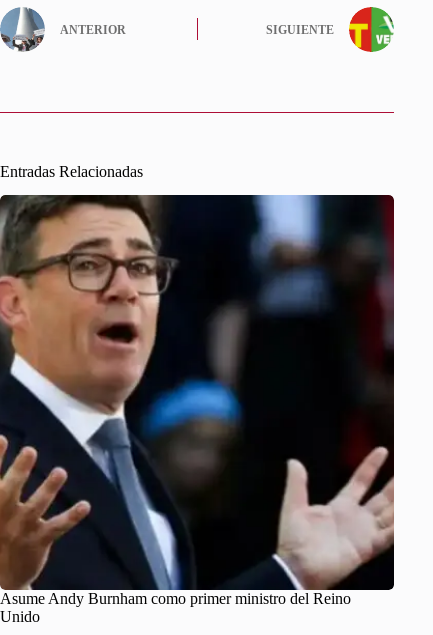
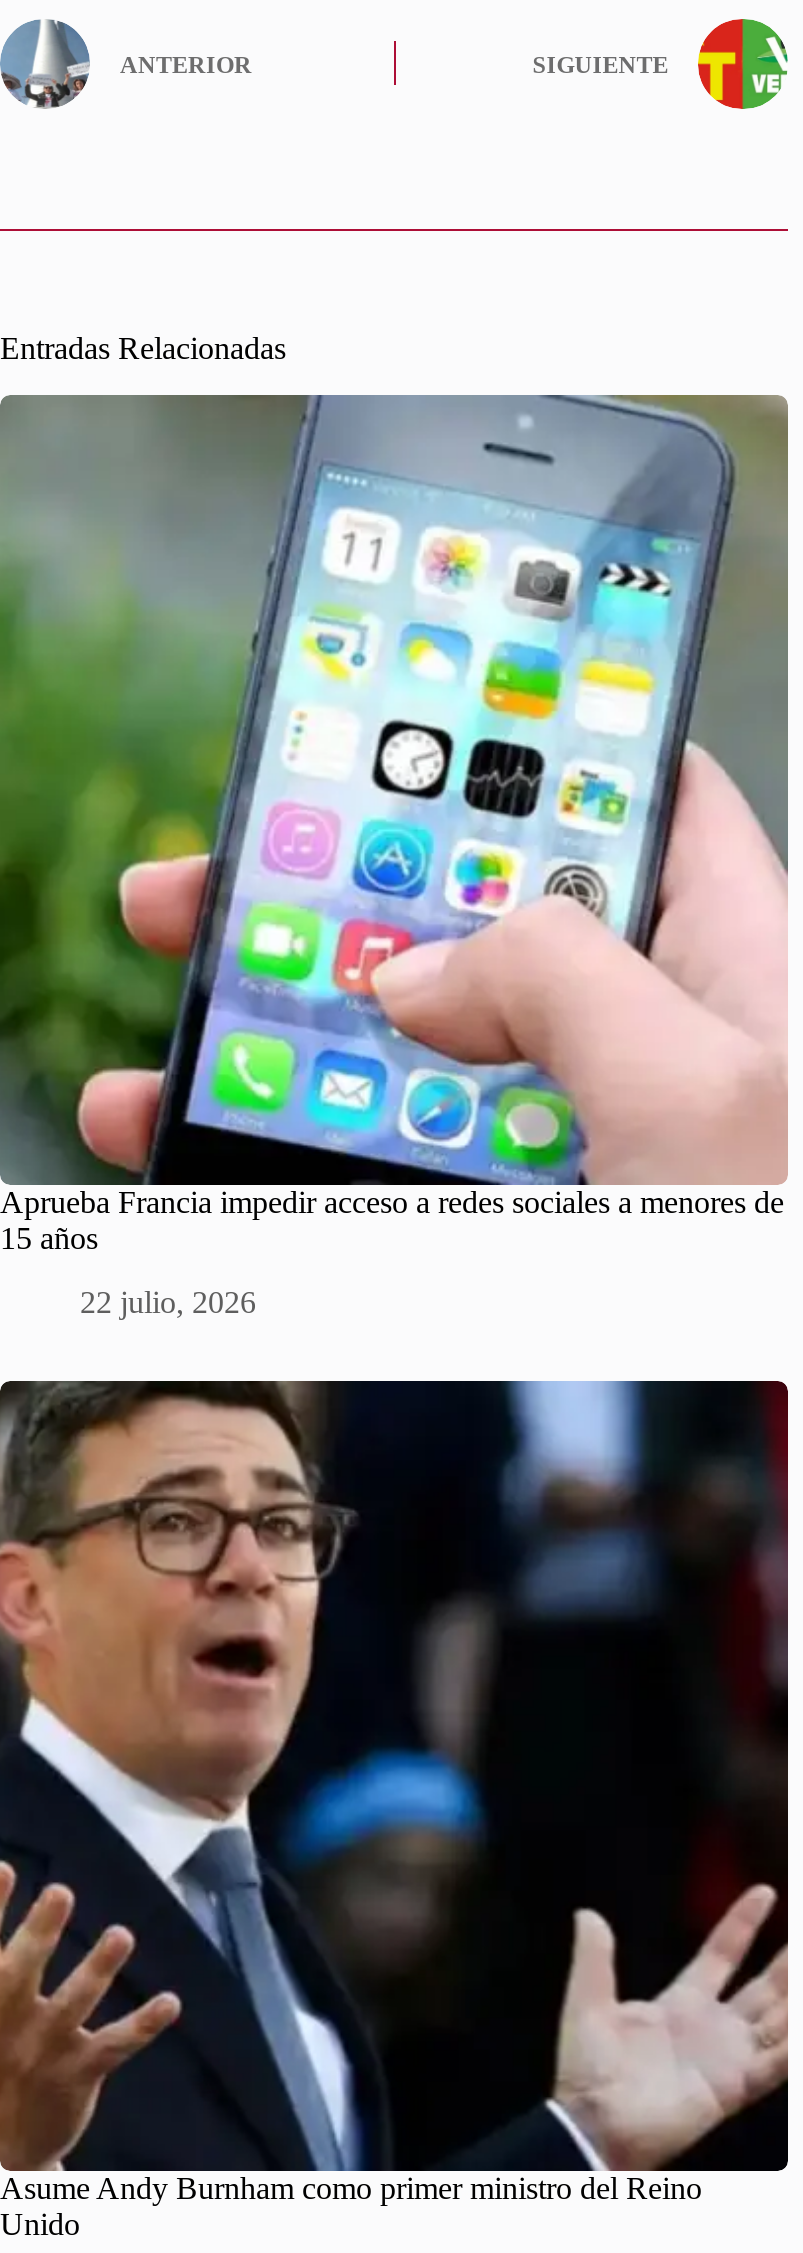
none -> [0,393,790,1320] [image] | Aprueba Francia impedir acceso a redes sociales a menores de | 15 años | 22 julio, 2026

